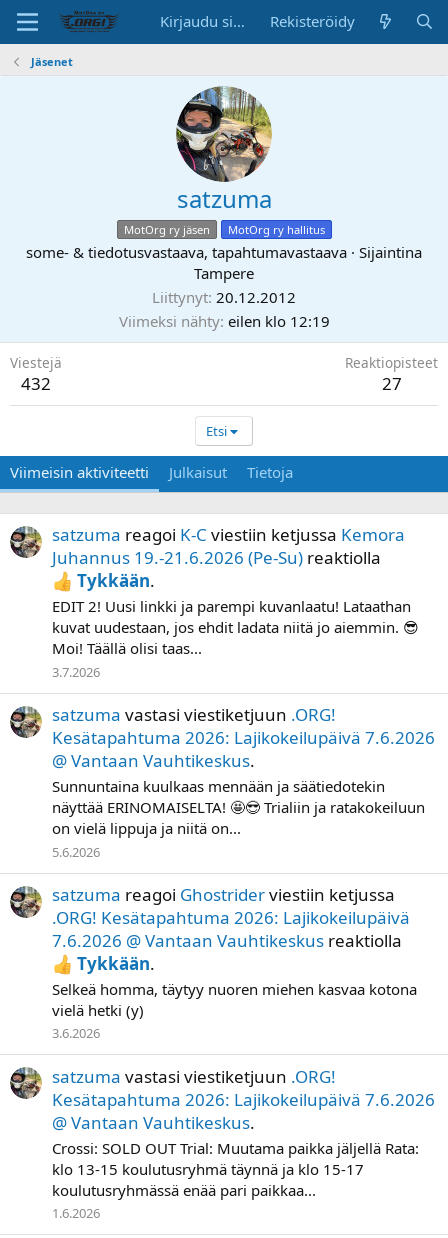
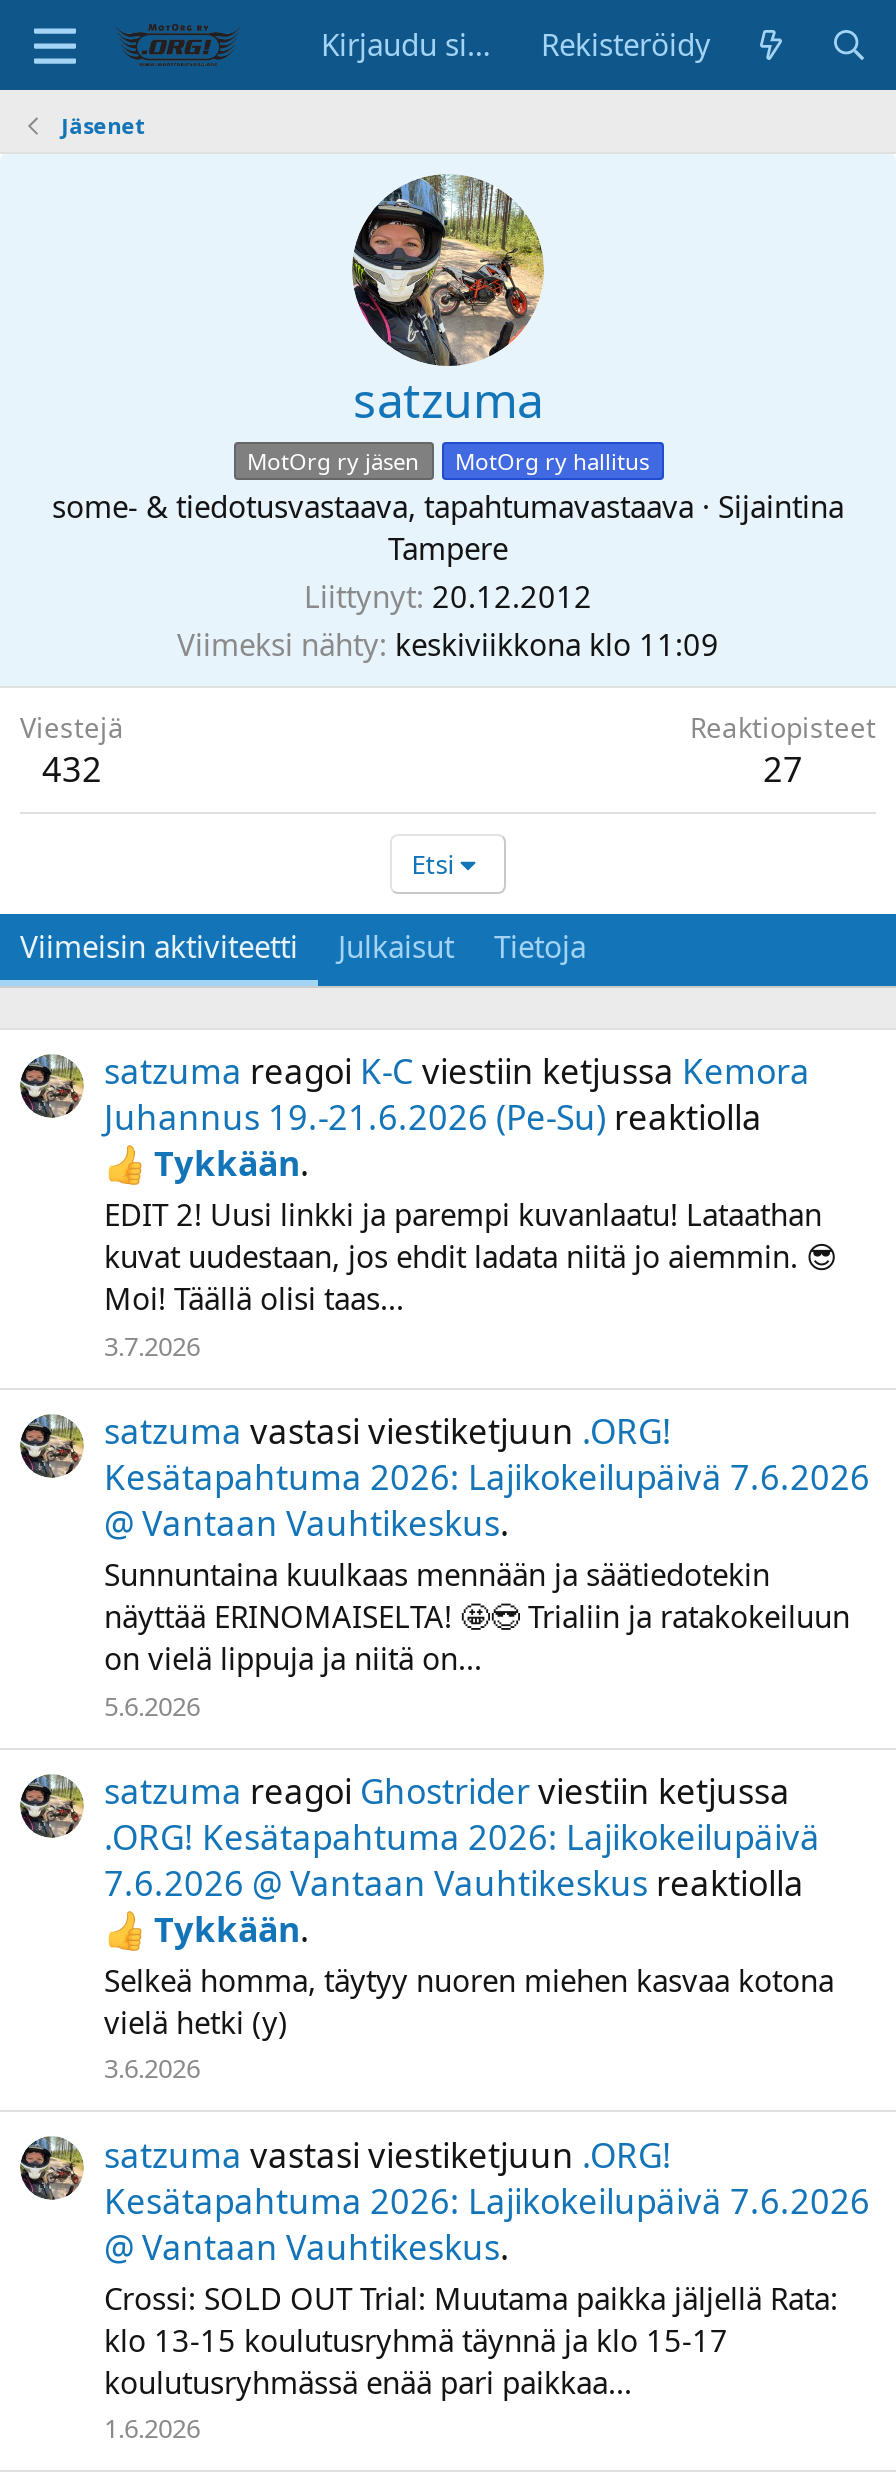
[118,311,329,331] Viimeksi nähty eilen klo 12:19 -> [177,624,719,664] Viimeksi nähty keskiviikkona klo 11:09

